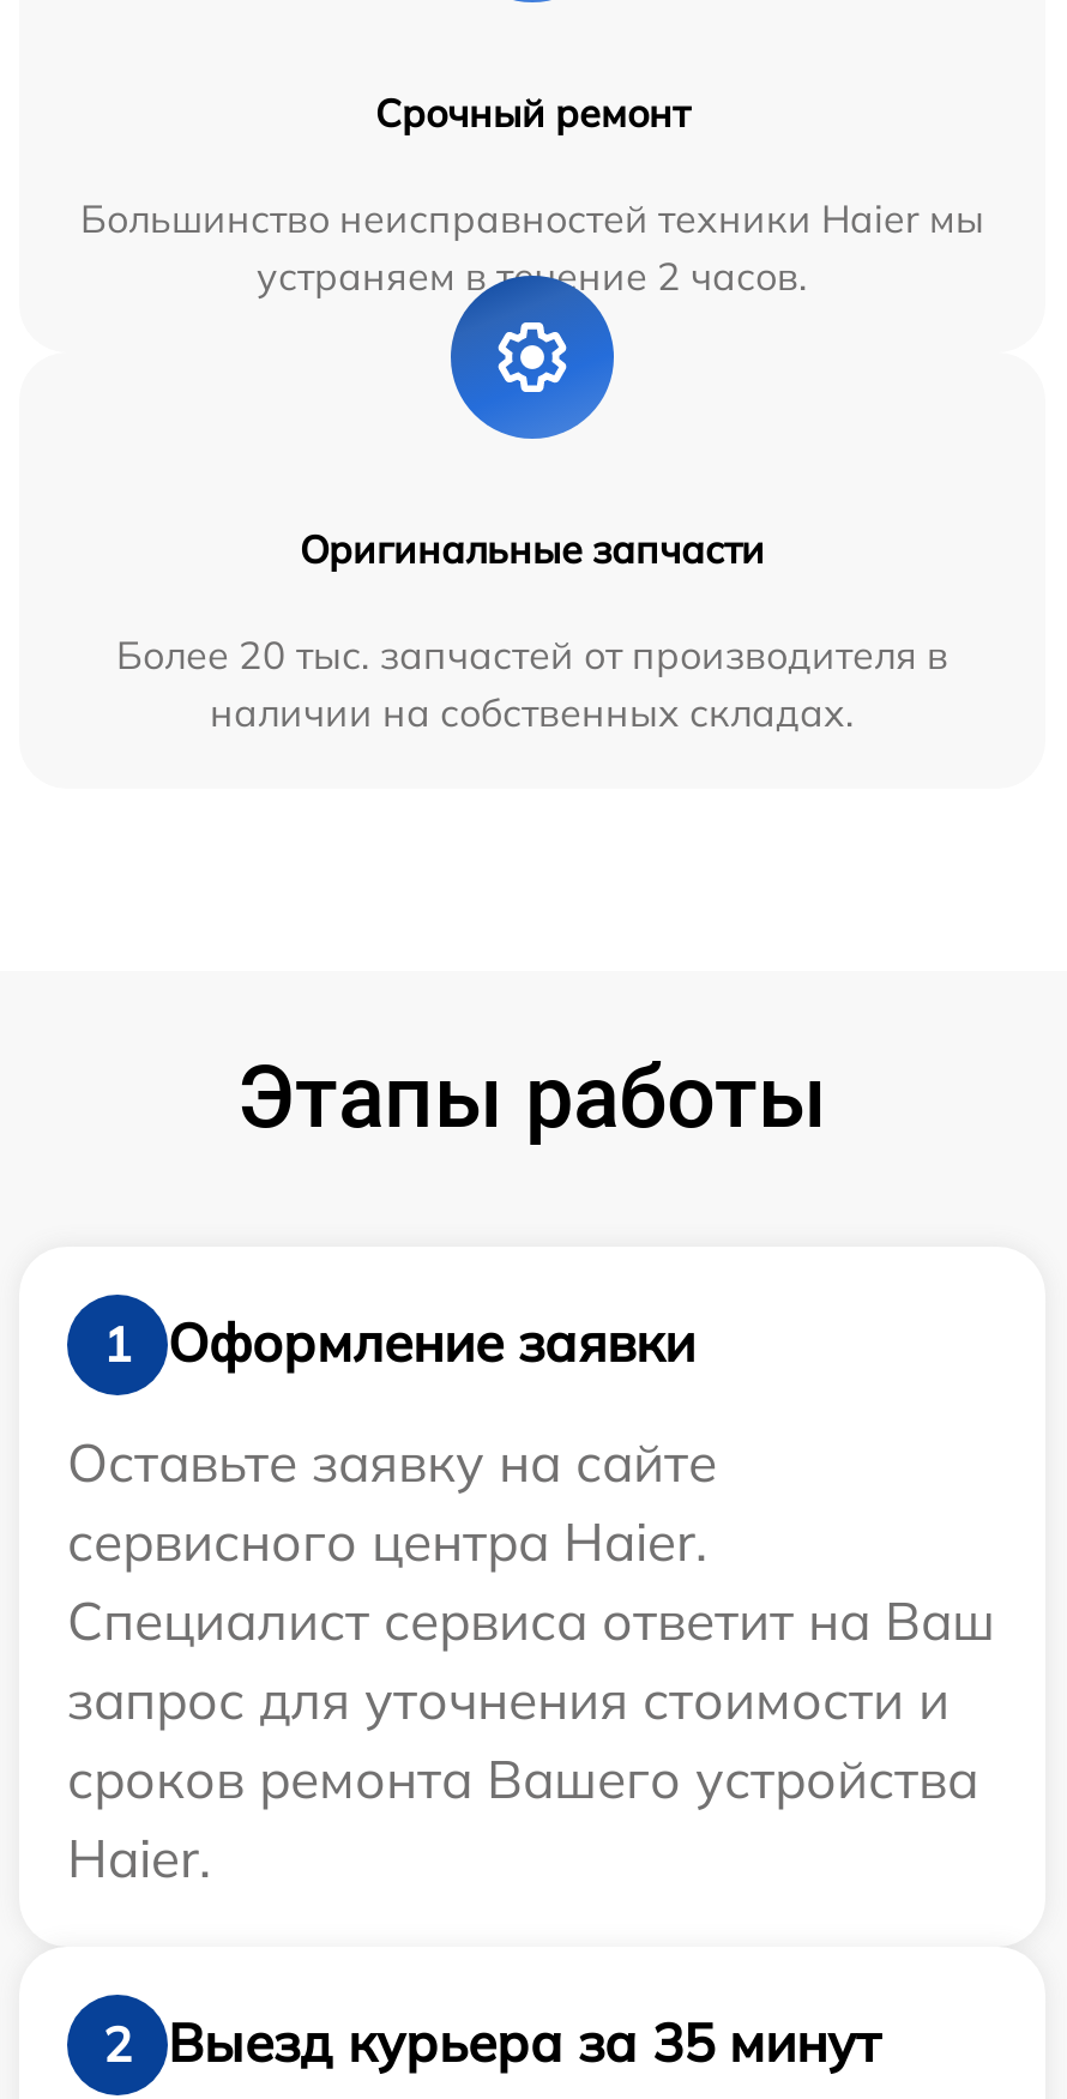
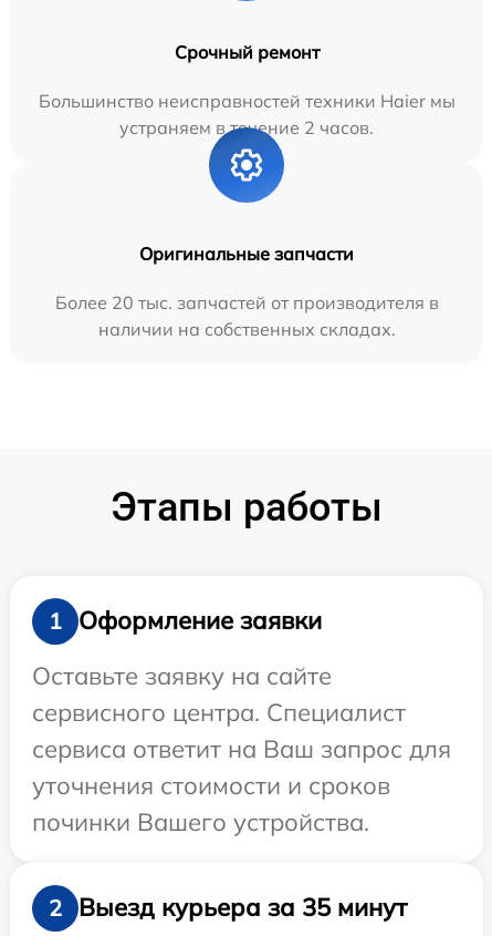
[67,1507,995,1891] сервисного центра Haier. | Специалист сервиса ответит на Ваш | запрос для уточнения стоимости и | сроков ремонта Вашего устройства | Haier. -> [32,696,451,837] сервисного центра. Специалист | сервиса ответит на Ваш запрос для | уточнения стоимости и сроков | починки Вашего устройства.

